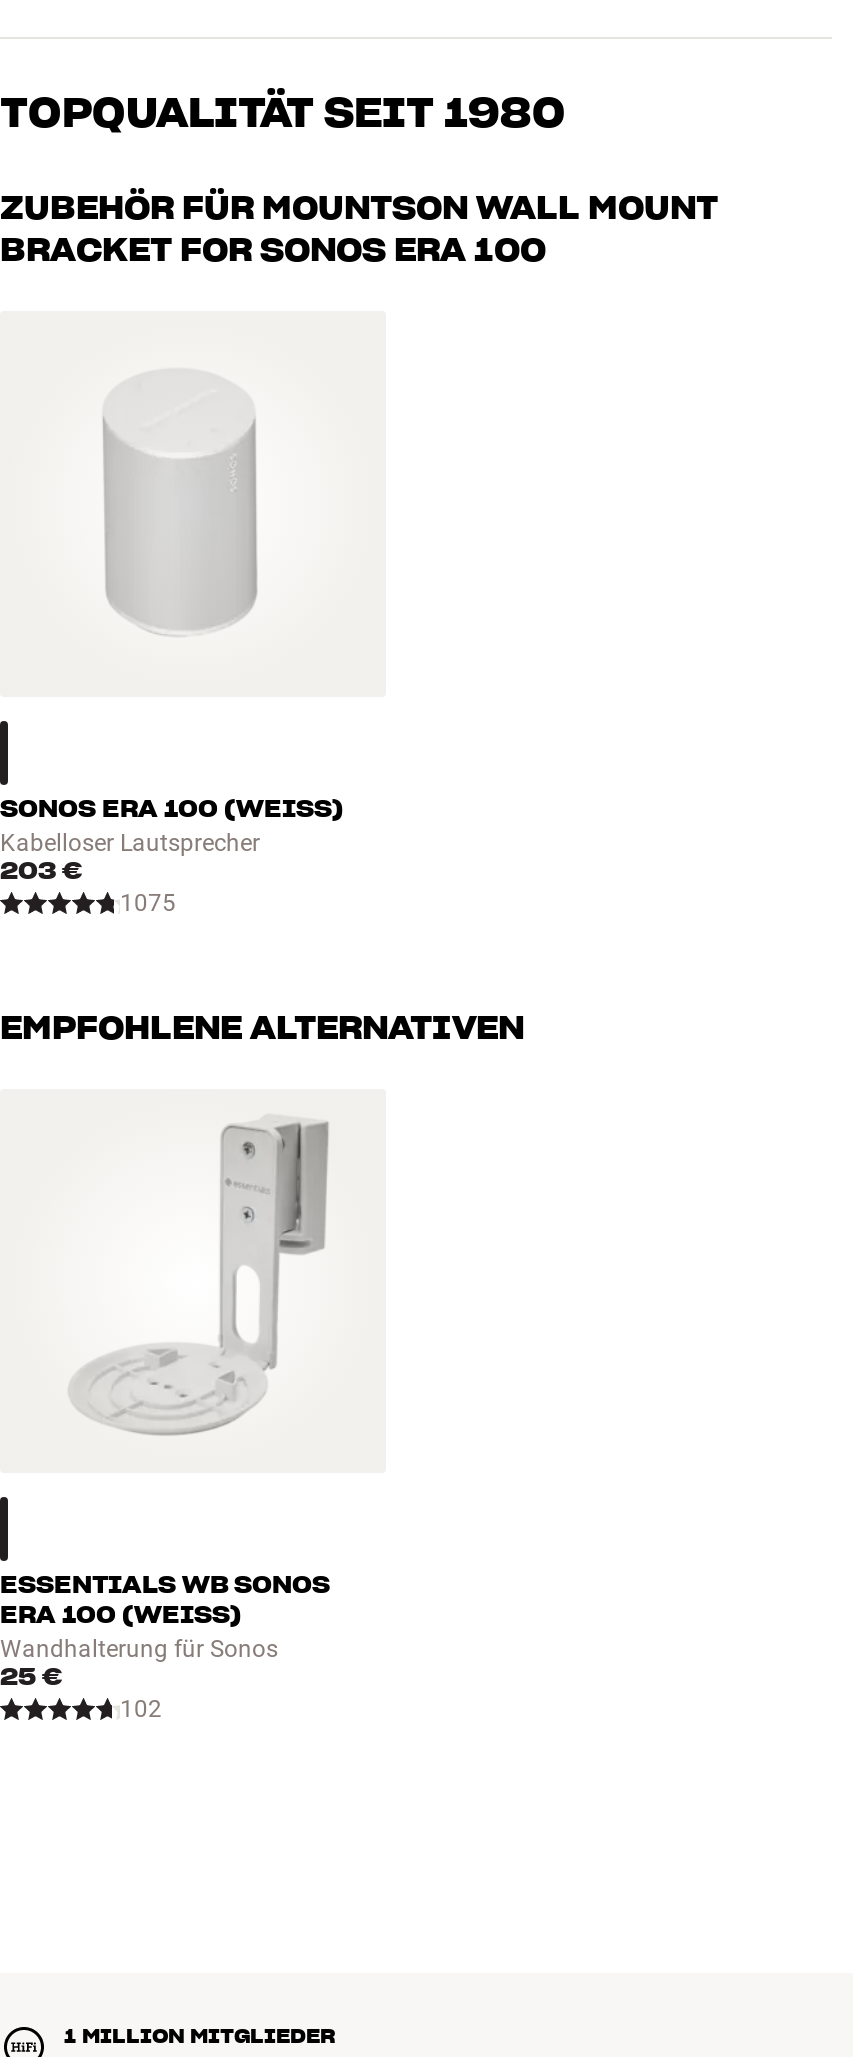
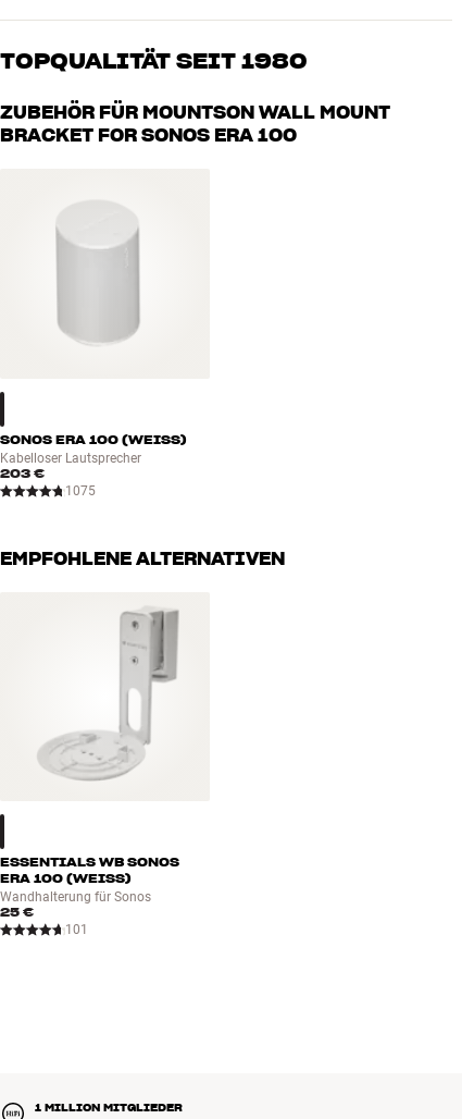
[120,1696,162,1724] 102 -> [65,922,88,938] 101

